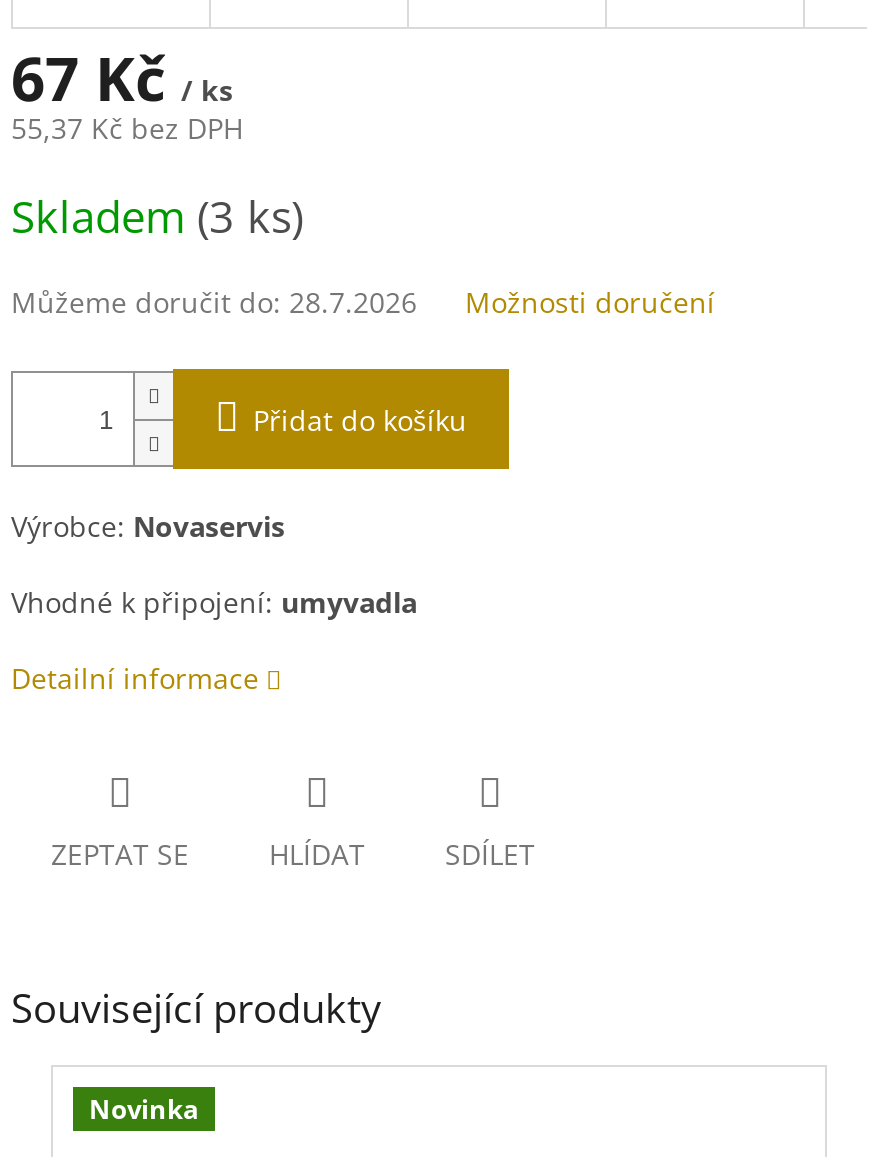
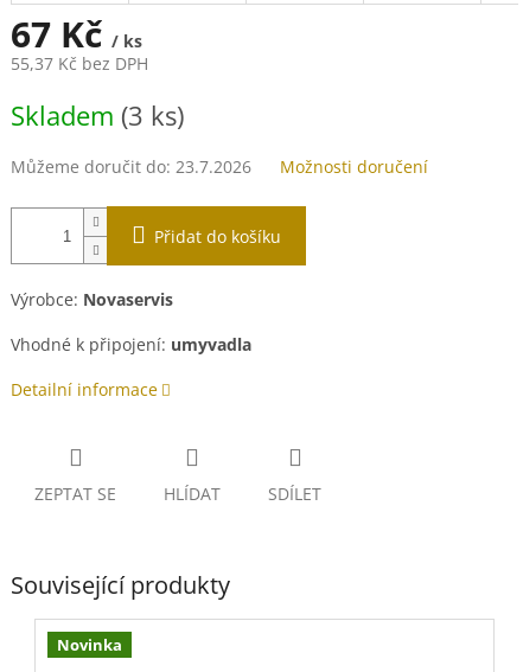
[11,284,417,322] Můžeme doručit do: 28.7.2026 -> [11,156,251,178] Můžeme doručit do: 23.7.2026

